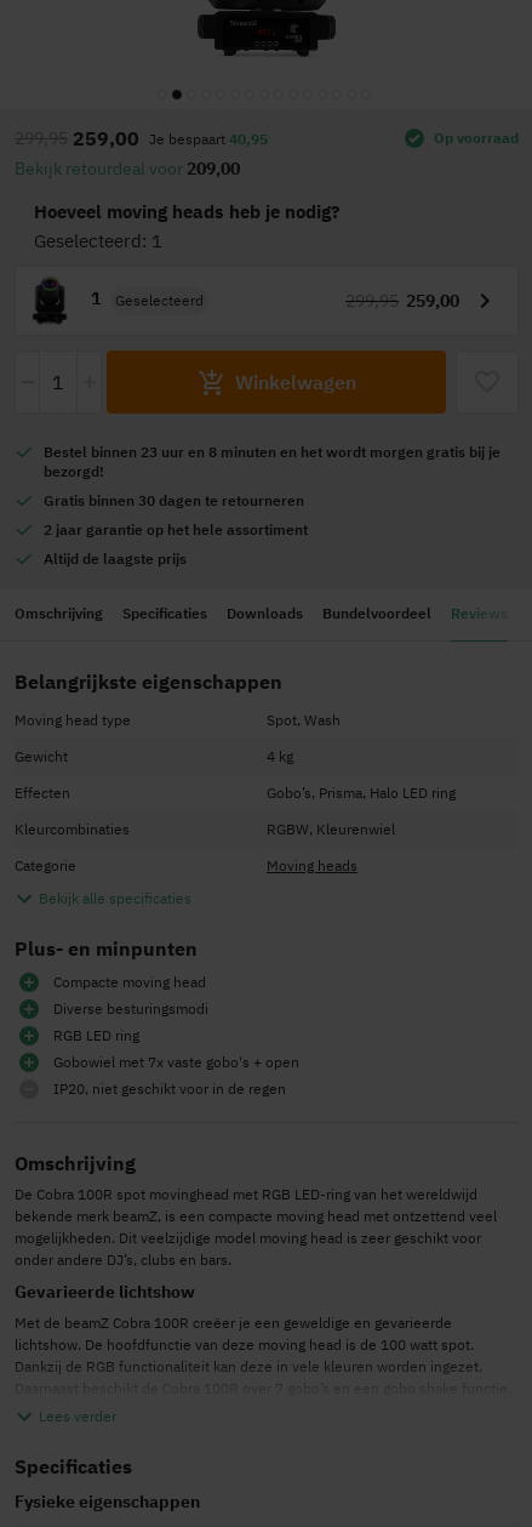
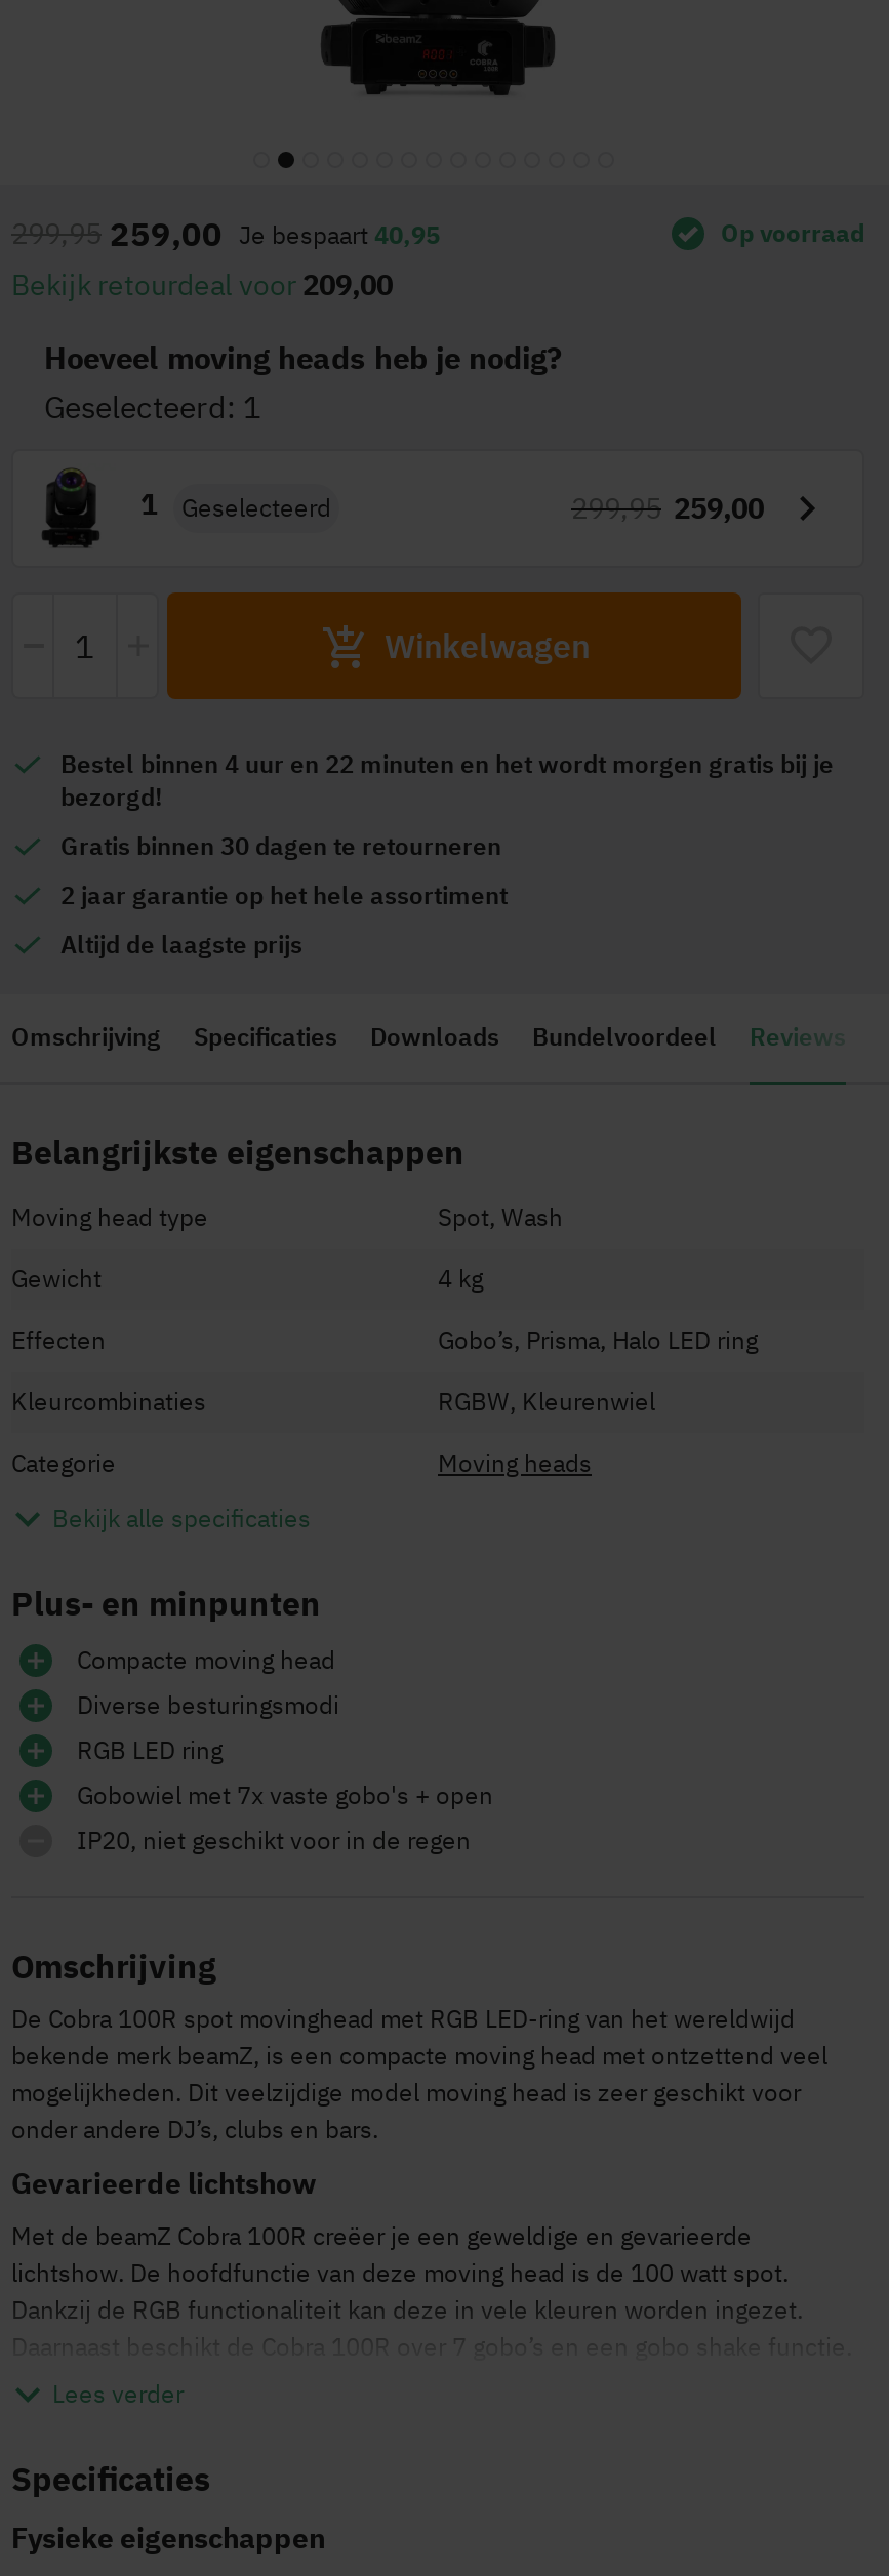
[44,443,500,461] Bestel binnen 23 uur en 8 minuten en het wordt morgen gratis bij je -> [60,748,834,779] Bestel binnen 4 uur en 22 minuten en het wordt morgen gratis bij je

